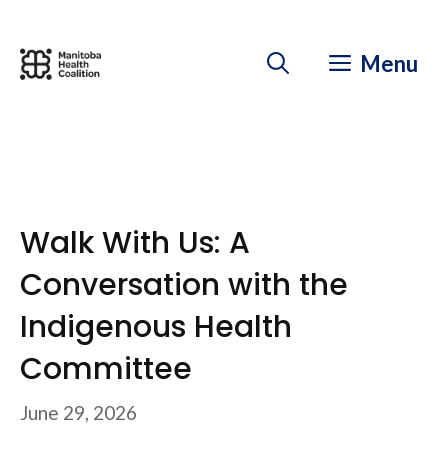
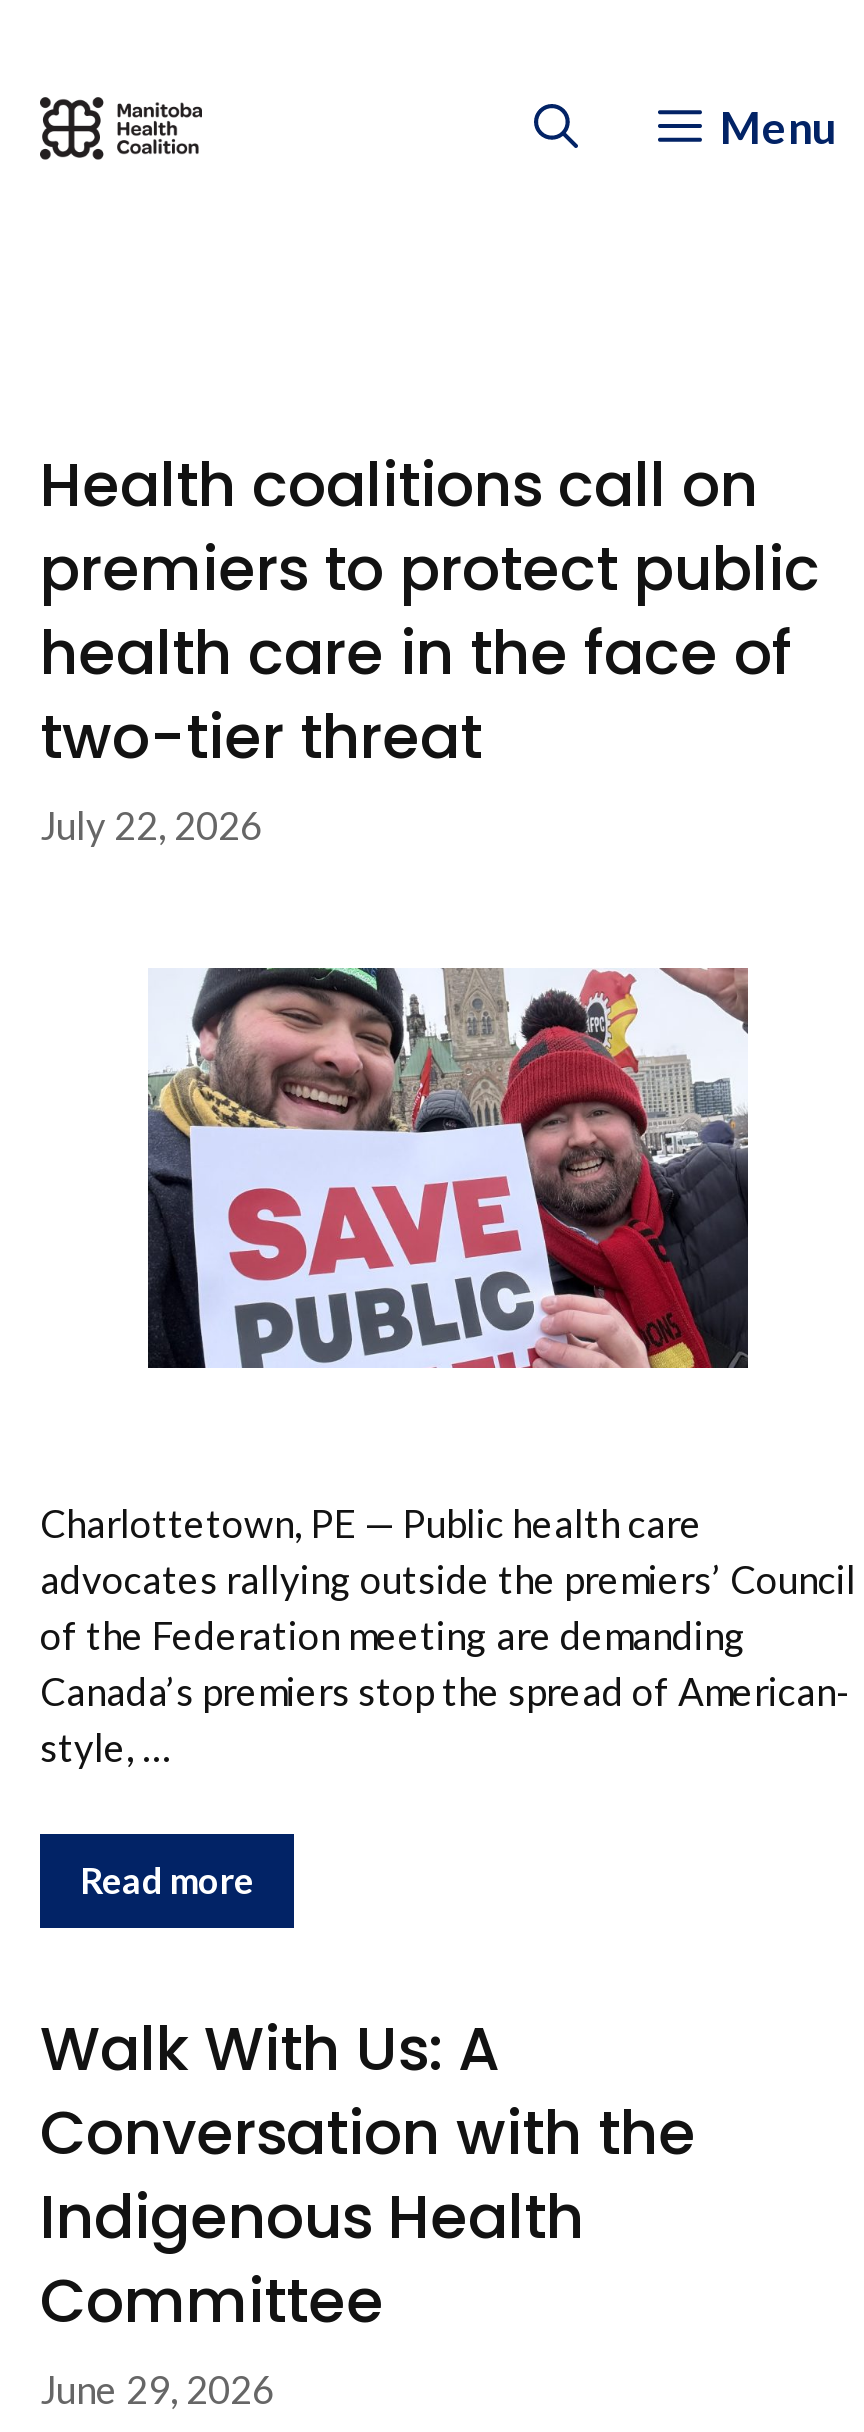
none -> [40,443,820,848] Health coalitions call on | premiers to protect public | health care in the face of | two-tier threat | July 22, 2026
none -> [40,1500,856,1901] Charlottetown, PE — Public health care | advocates rallying outside the premiers’ Council | of the Federation meeting are demanding | Canada’s premiers stop the spread of American- | style, … | Read more
none -> [146,966,750,1370] [image]

